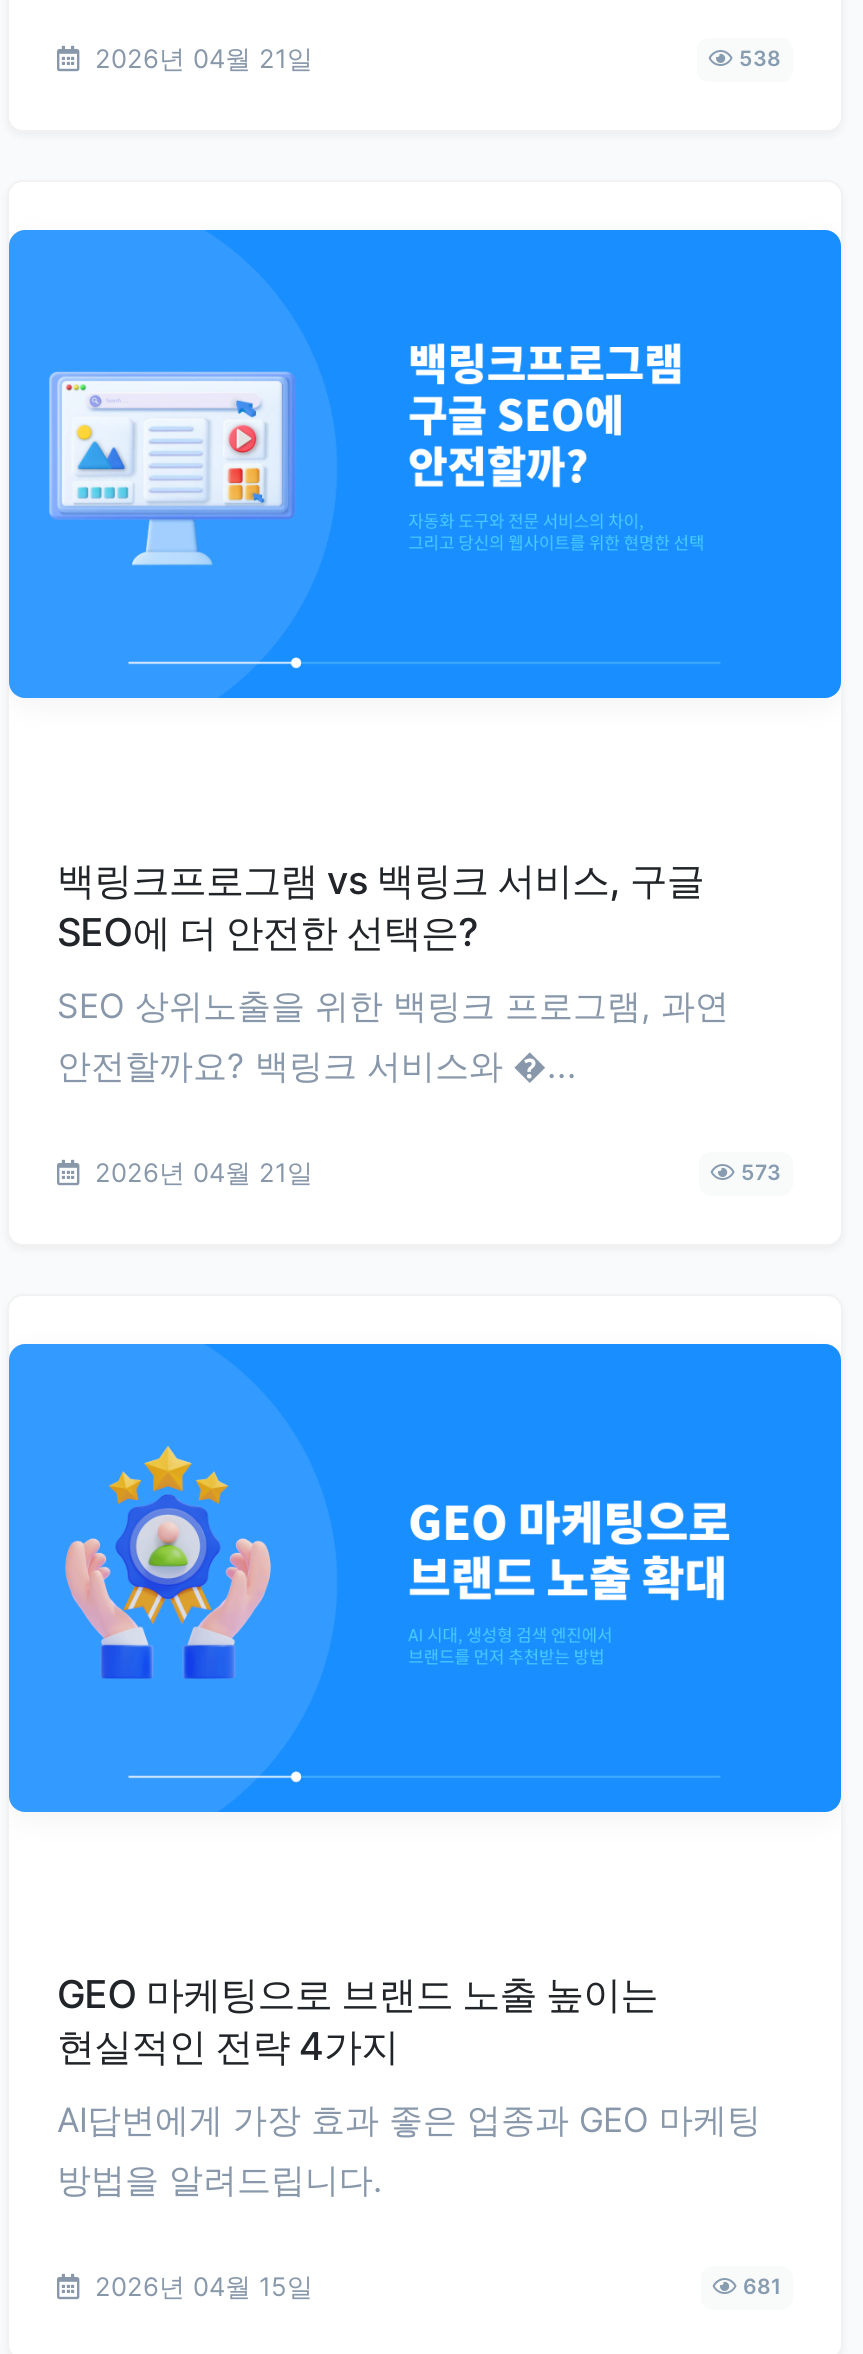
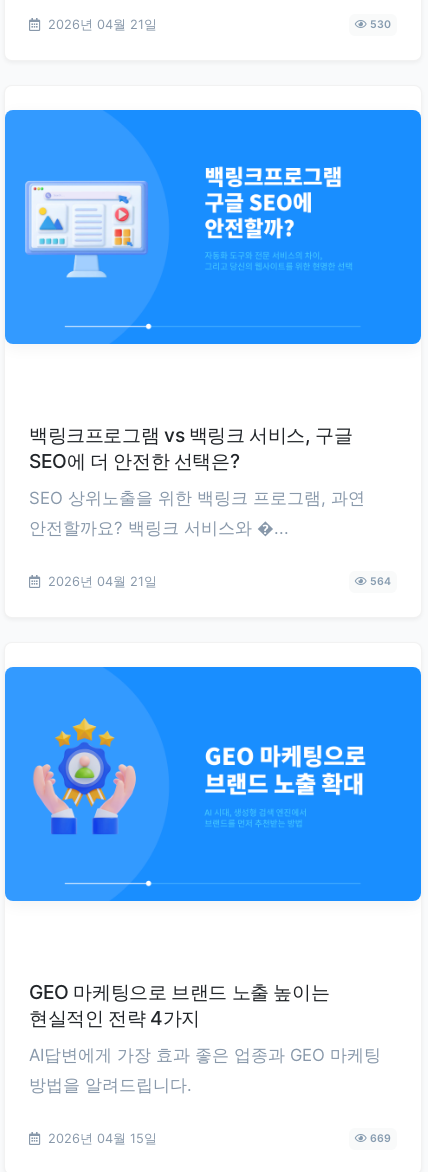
[733,47,781,73] 538 -> [367,18,391,31] 530
[735,1161,781,1187] 573 -> [367,575,391,588] 564
[737,2275,781,2301] 681 -> [367,1132,391,1145] 669

